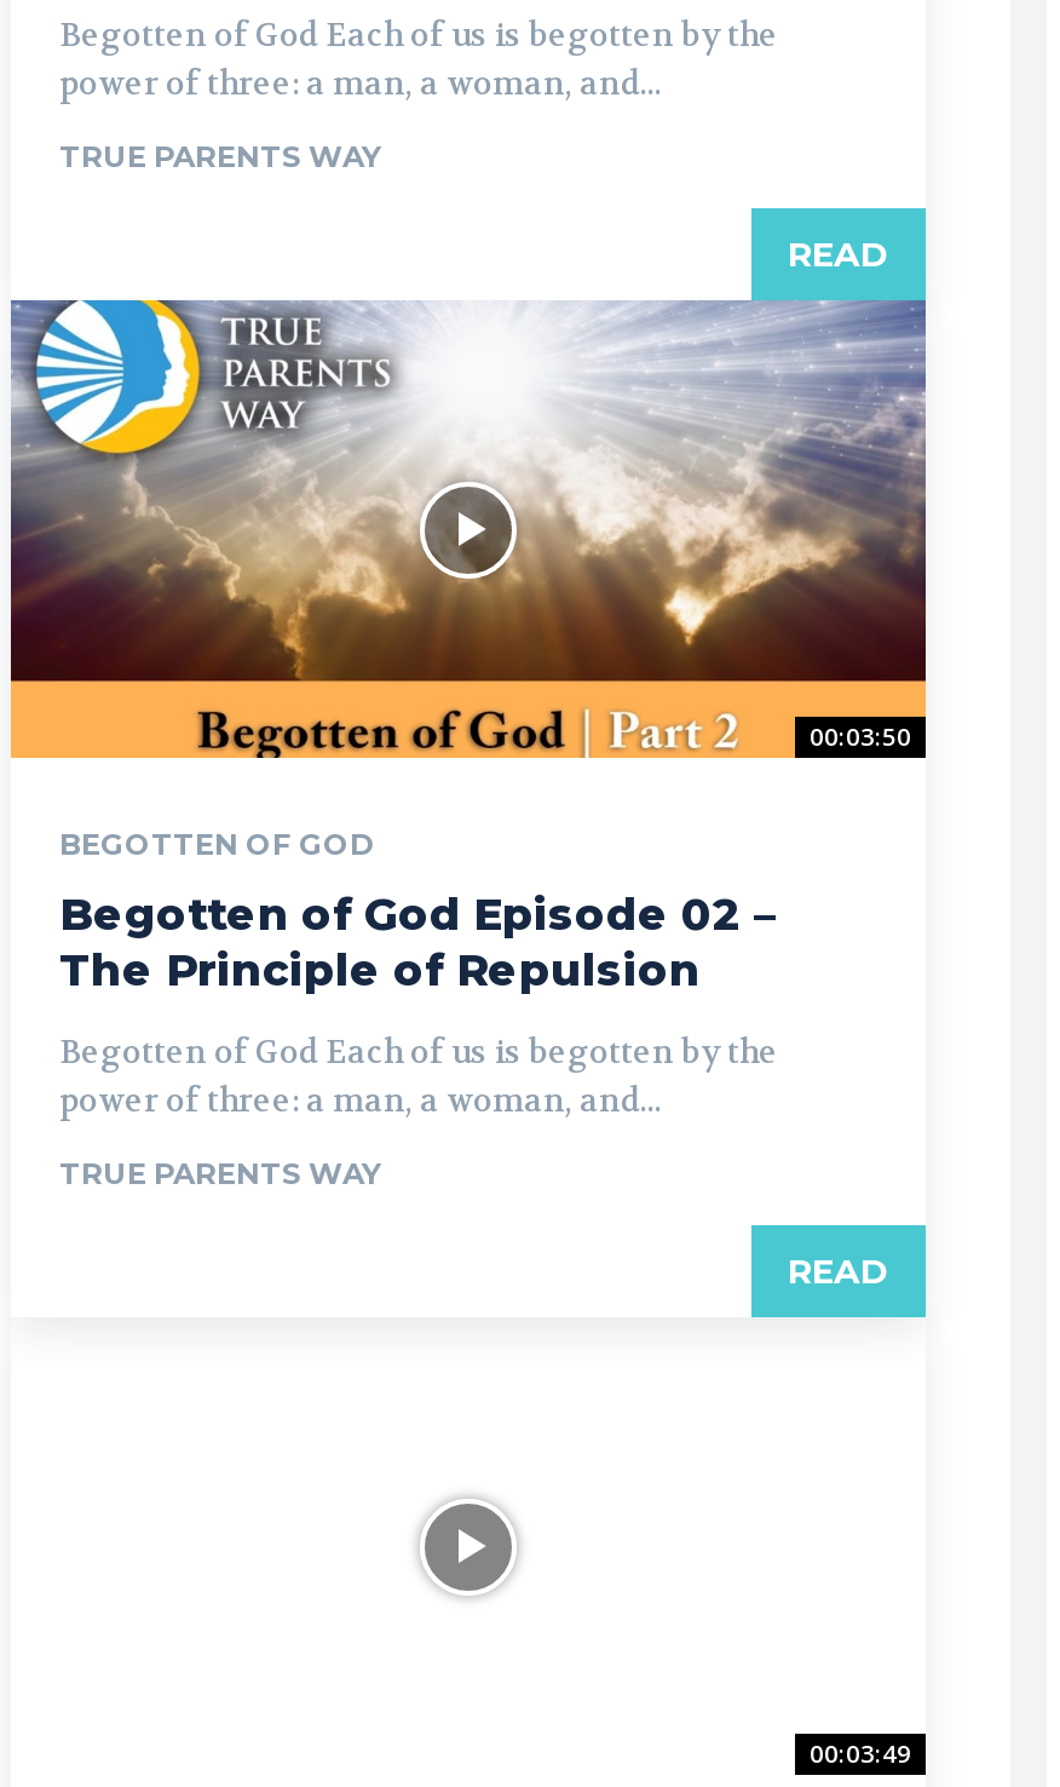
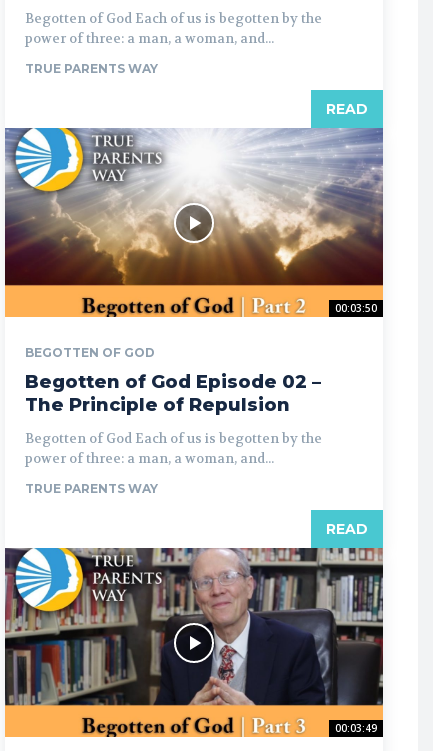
none -> [4,547,384,738] [image]

